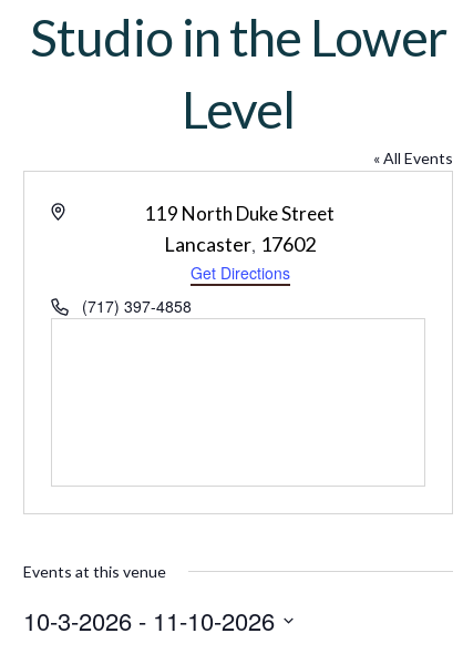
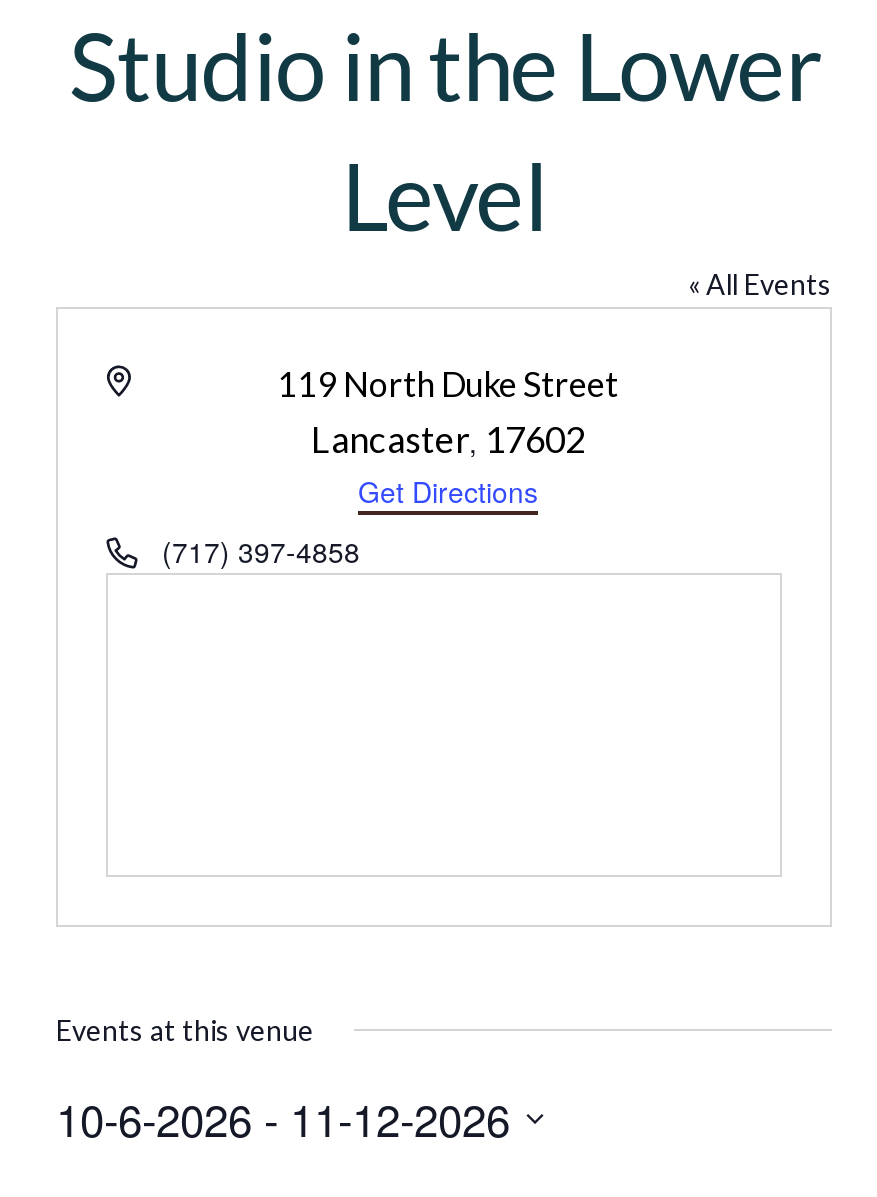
[23,603,275,637] 10-3-2026 - 11-10-2026 -> [56,1087,510,1149] 10-6-2026 - 11-12-2026

